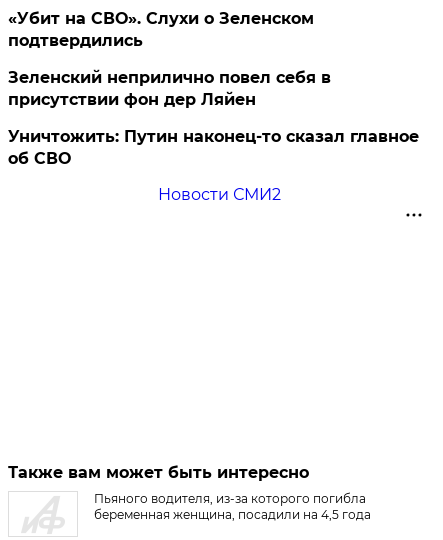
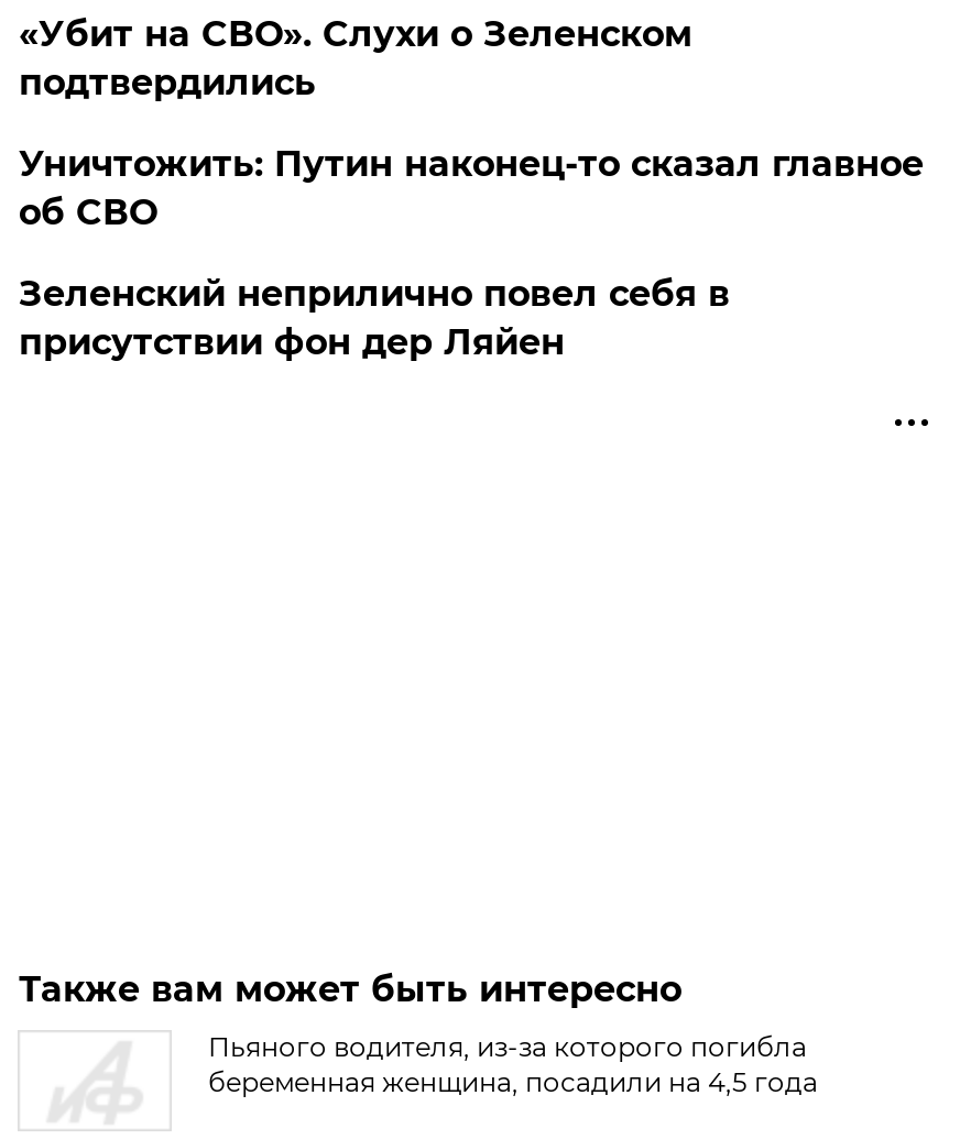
moved [8,68,331,109] -> [18,273,730,363]: Зеленский неприлично повел cебя в | присутствии фон дер Ляйен
moved [8,127,419,168] -> [18,143,923,233]: Уничтожить: Путин наконец-то сказал главное | об СВО
[158,185,281,204] Новости СМИ2 -> none

